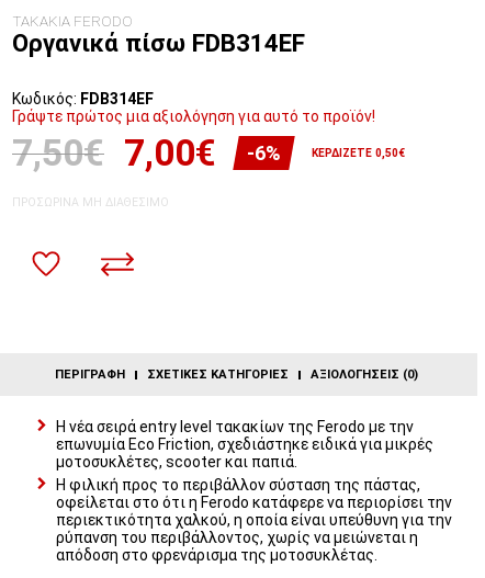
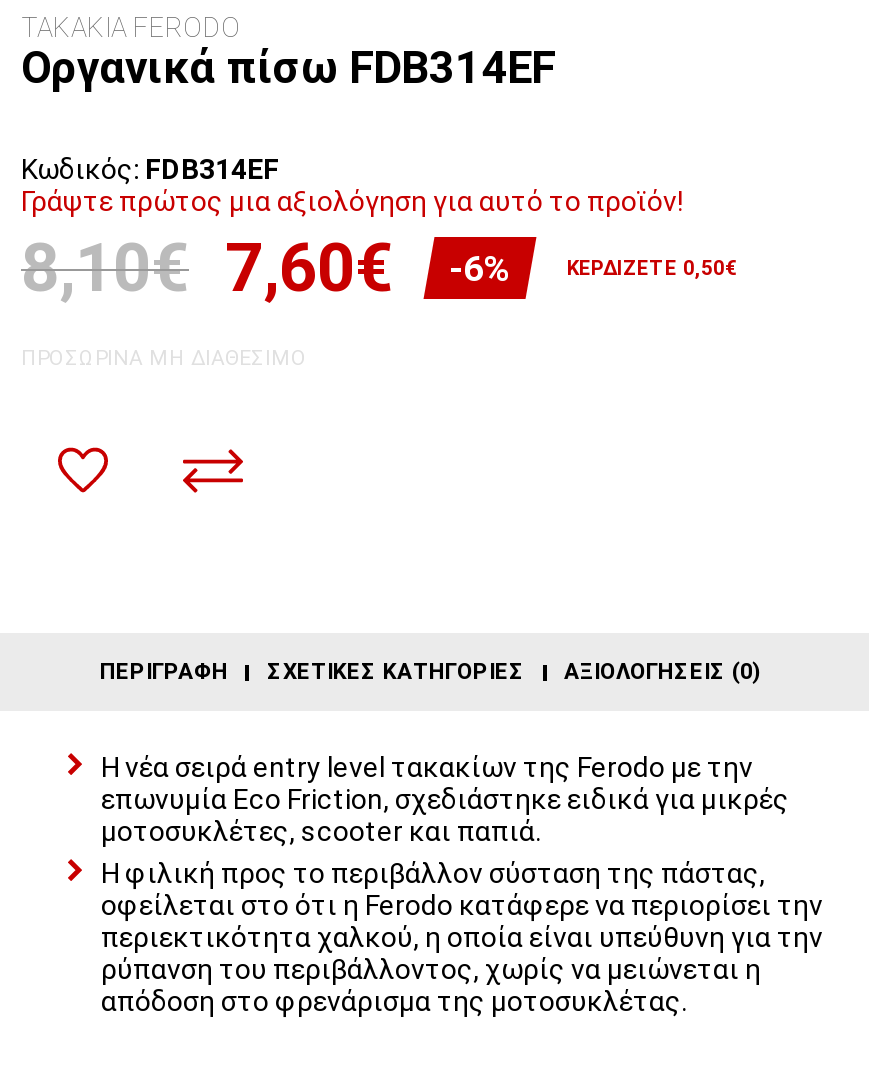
[12,132,281,175] 7,50€ 7,00€ -6% -> [21,230,511,308] 8,10€ 7,60€ -6%

